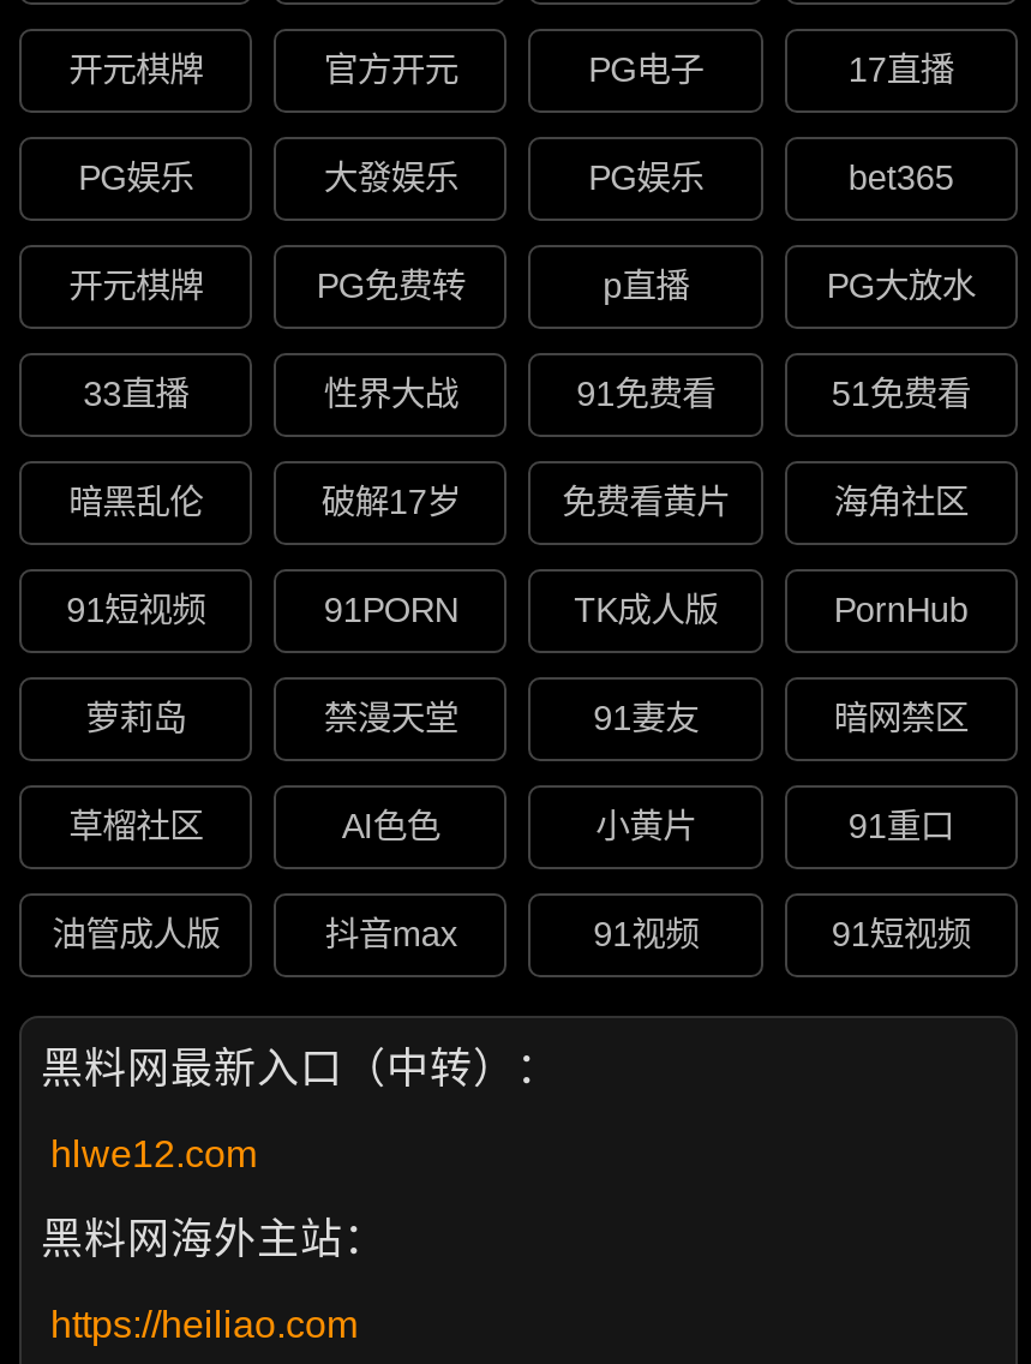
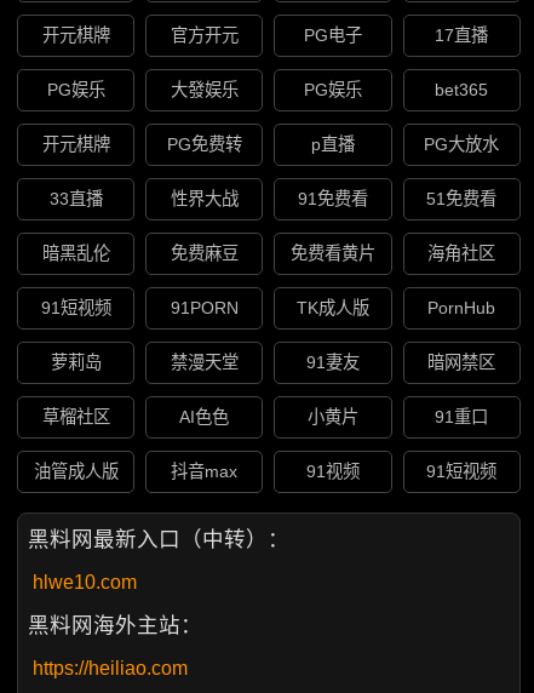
[321,484,460,522] 破解17岁 -> [170,244,238,263] 免费麻豆
[50,1133,257,1174] hlwe12.com -> [33,572,137,592] hlwe10.com

